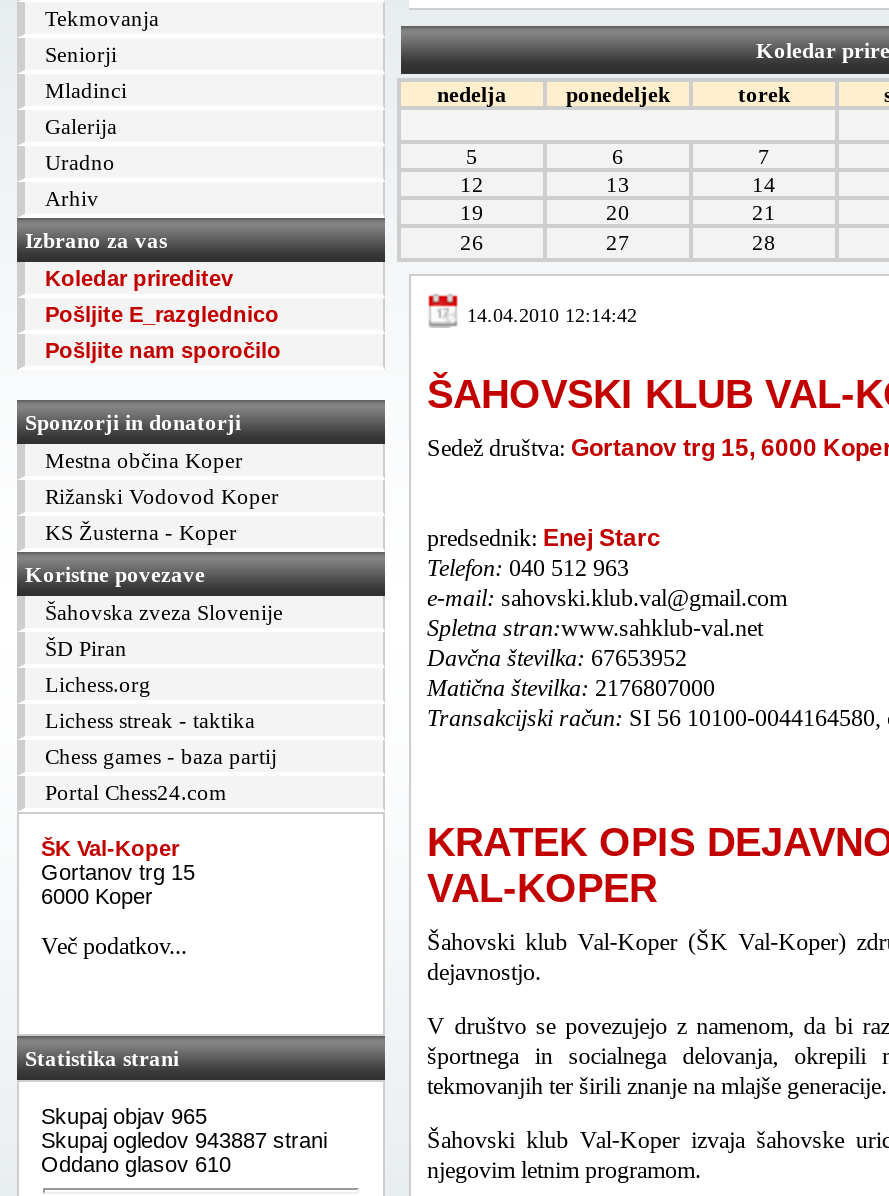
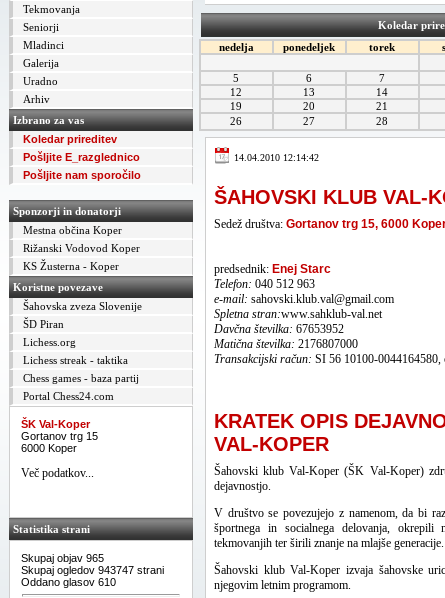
[41,1128,327,1152] Skupaj ogledov 943887 strani -> [21,564,164,576] Skupaj ogledov 943747 strani

